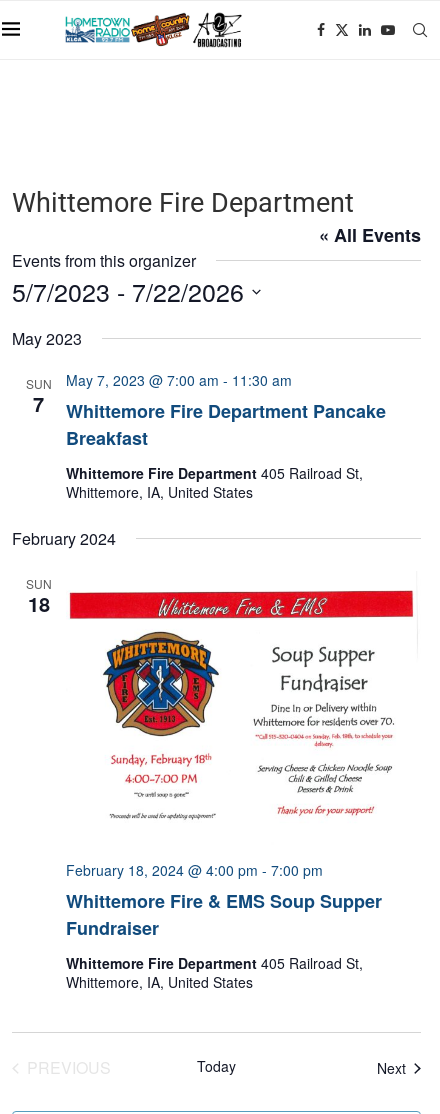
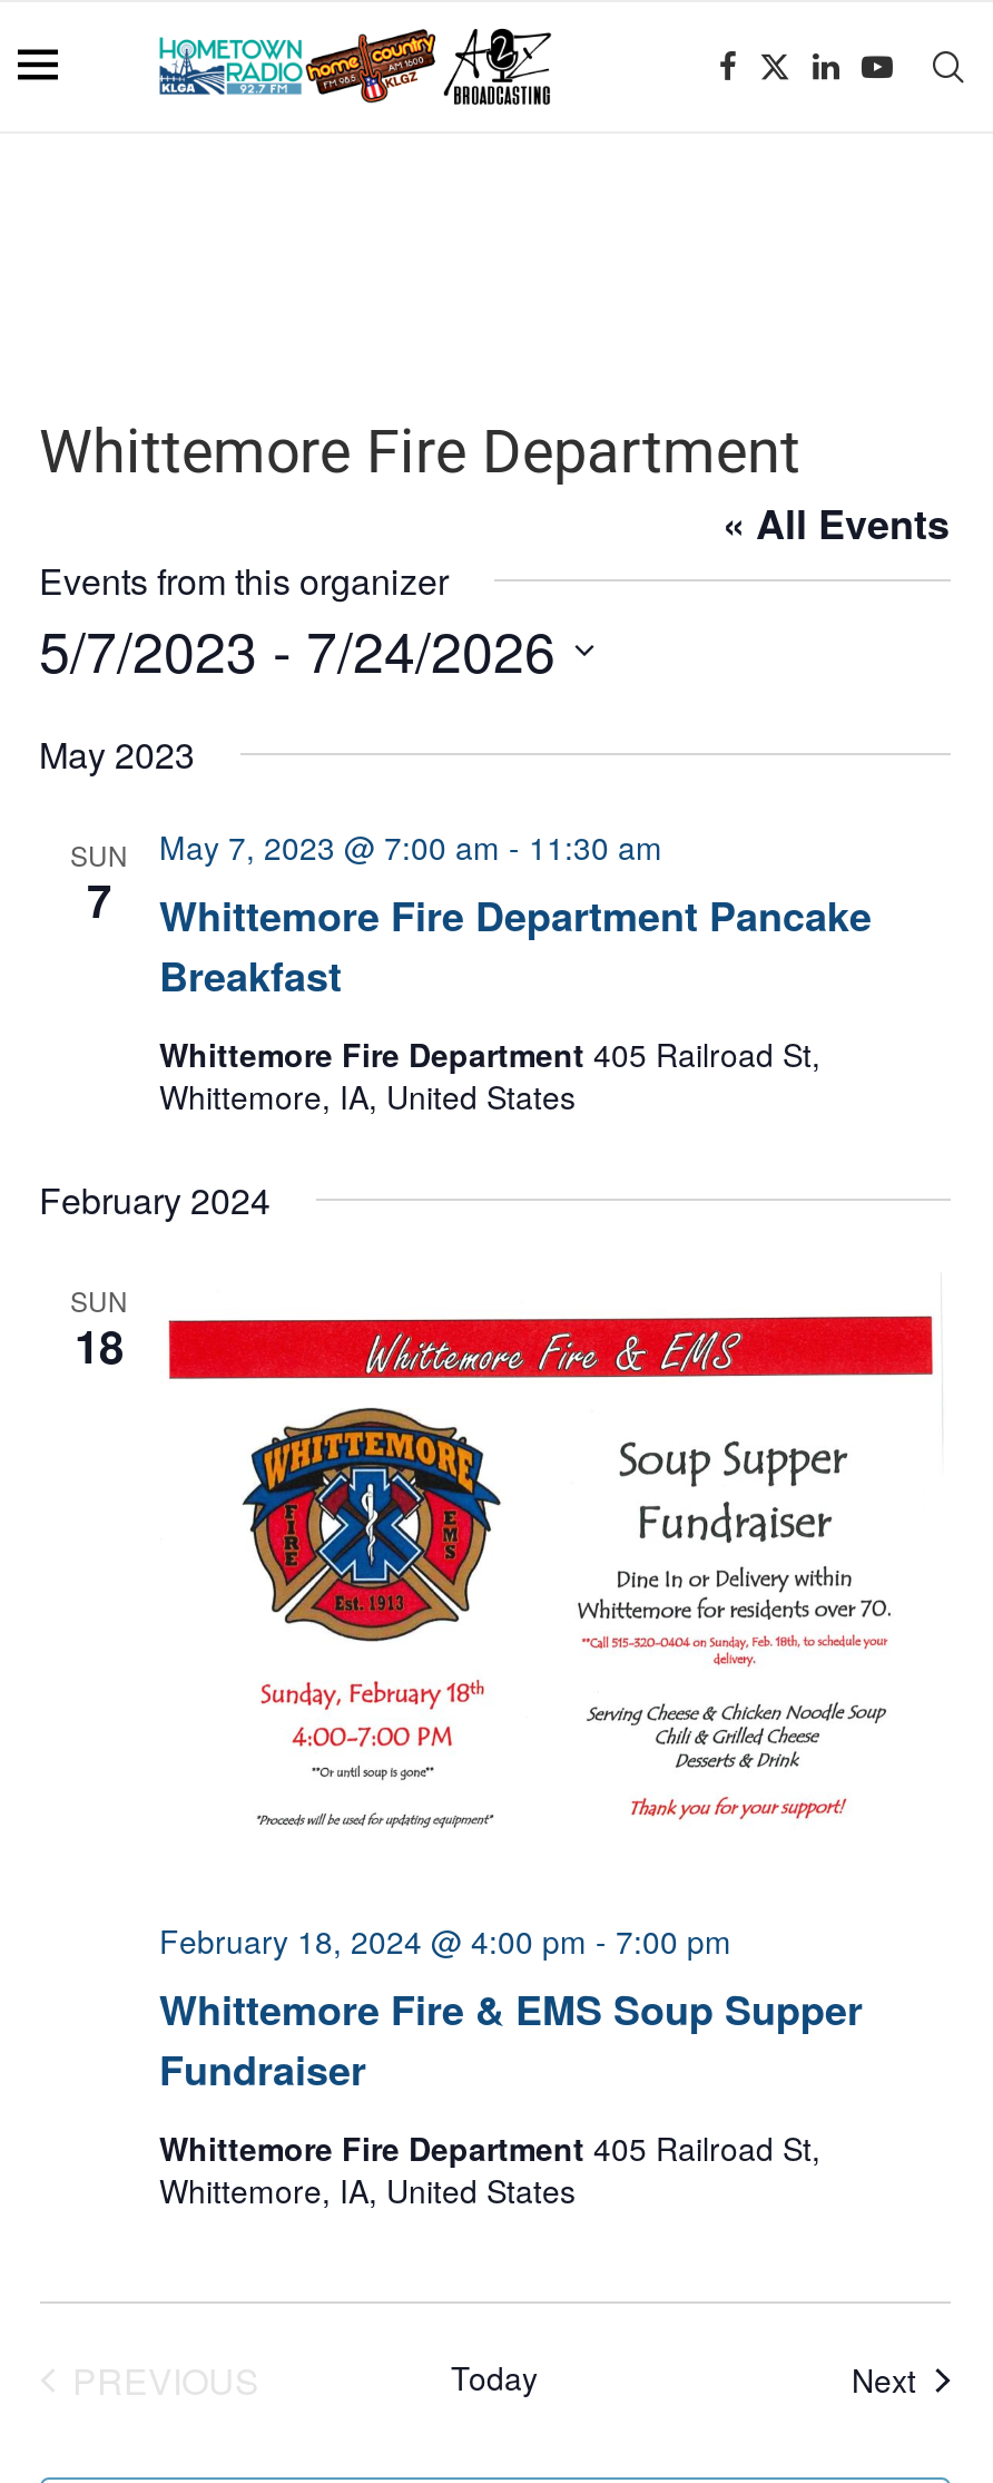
[11,273,243,309] 5/7/2023 - 7/22/2026 -> [39,608,556,688] 5/7/2023 - 7/24/2026

